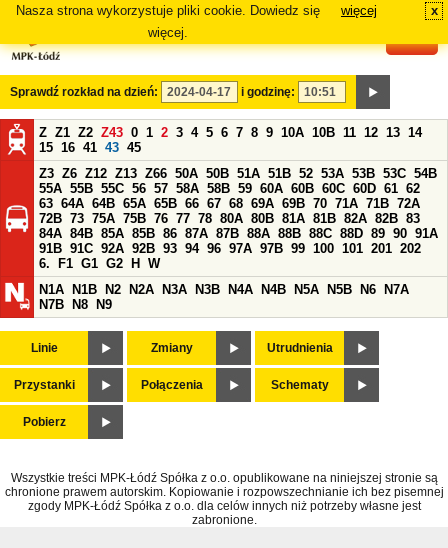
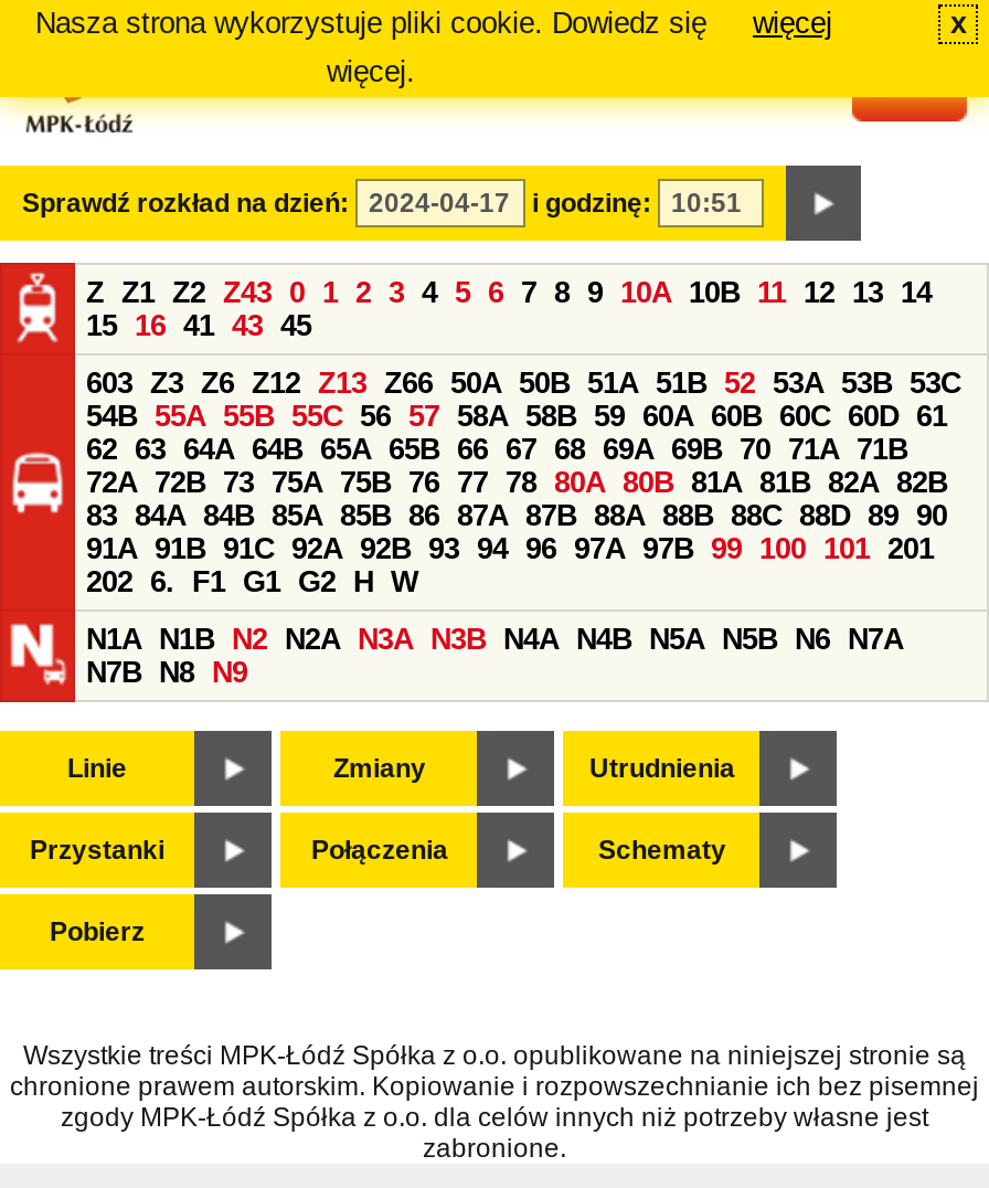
[39,166,438,271] Z3 Z6 Z12 Z13 Z66 50A 50B 51A 51B 52 53A 53B 53C 54B | 55A 55B 55C 56 57 58A 58B 59 60A 60B 60C 60D 61 62 | 63 64A 64B 65A 65B 66 67 68 69A 69B 70 71A 71B 72A | 72B 73 75A 75B 76 77 78 80A 80B 81A 81B 82A 82B 83 | 84A 84B 85A 85B 86 87A 87B 88A 88B 88C 88D 89 90 91A | 91B 91C 92A 92B 93 94 96 97A 97B 99 100 101 201 202 | 6. F1 G1 G2 H W -> [86,367,960,598] 603 Z3 Z6 Z12 Z13 Z66 50A 50B 51A 51B 52 53A 53B 53C | 54B 55A 55B 55C 56 57 58A 58B 59 60A 60B 60C 60D 61 | 62 63 64A 64B 65A 65B 66 67 68 69A 69B 70 71A 71B | 72A 72B 73 75A 75B 76 77 78 80A 80B 81A 81B 82A 82B | 83 84A 84B 85A 85B 86 87A 87B 88A 88B 88C 88D 89 90 | 91A 91B 91C 92A 92B 93 94 96 97A 97B 99 100 101 201 | 202 6. F1 G1 G2 H W

